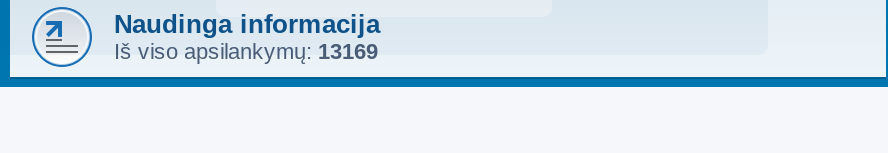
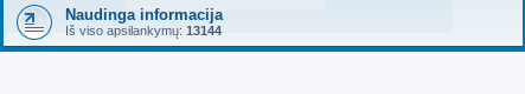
[114,39,378,63] Iš viso apsilankymų: 13169 -> [65,23,222,38] Iš viso apsilankymų: 13144

